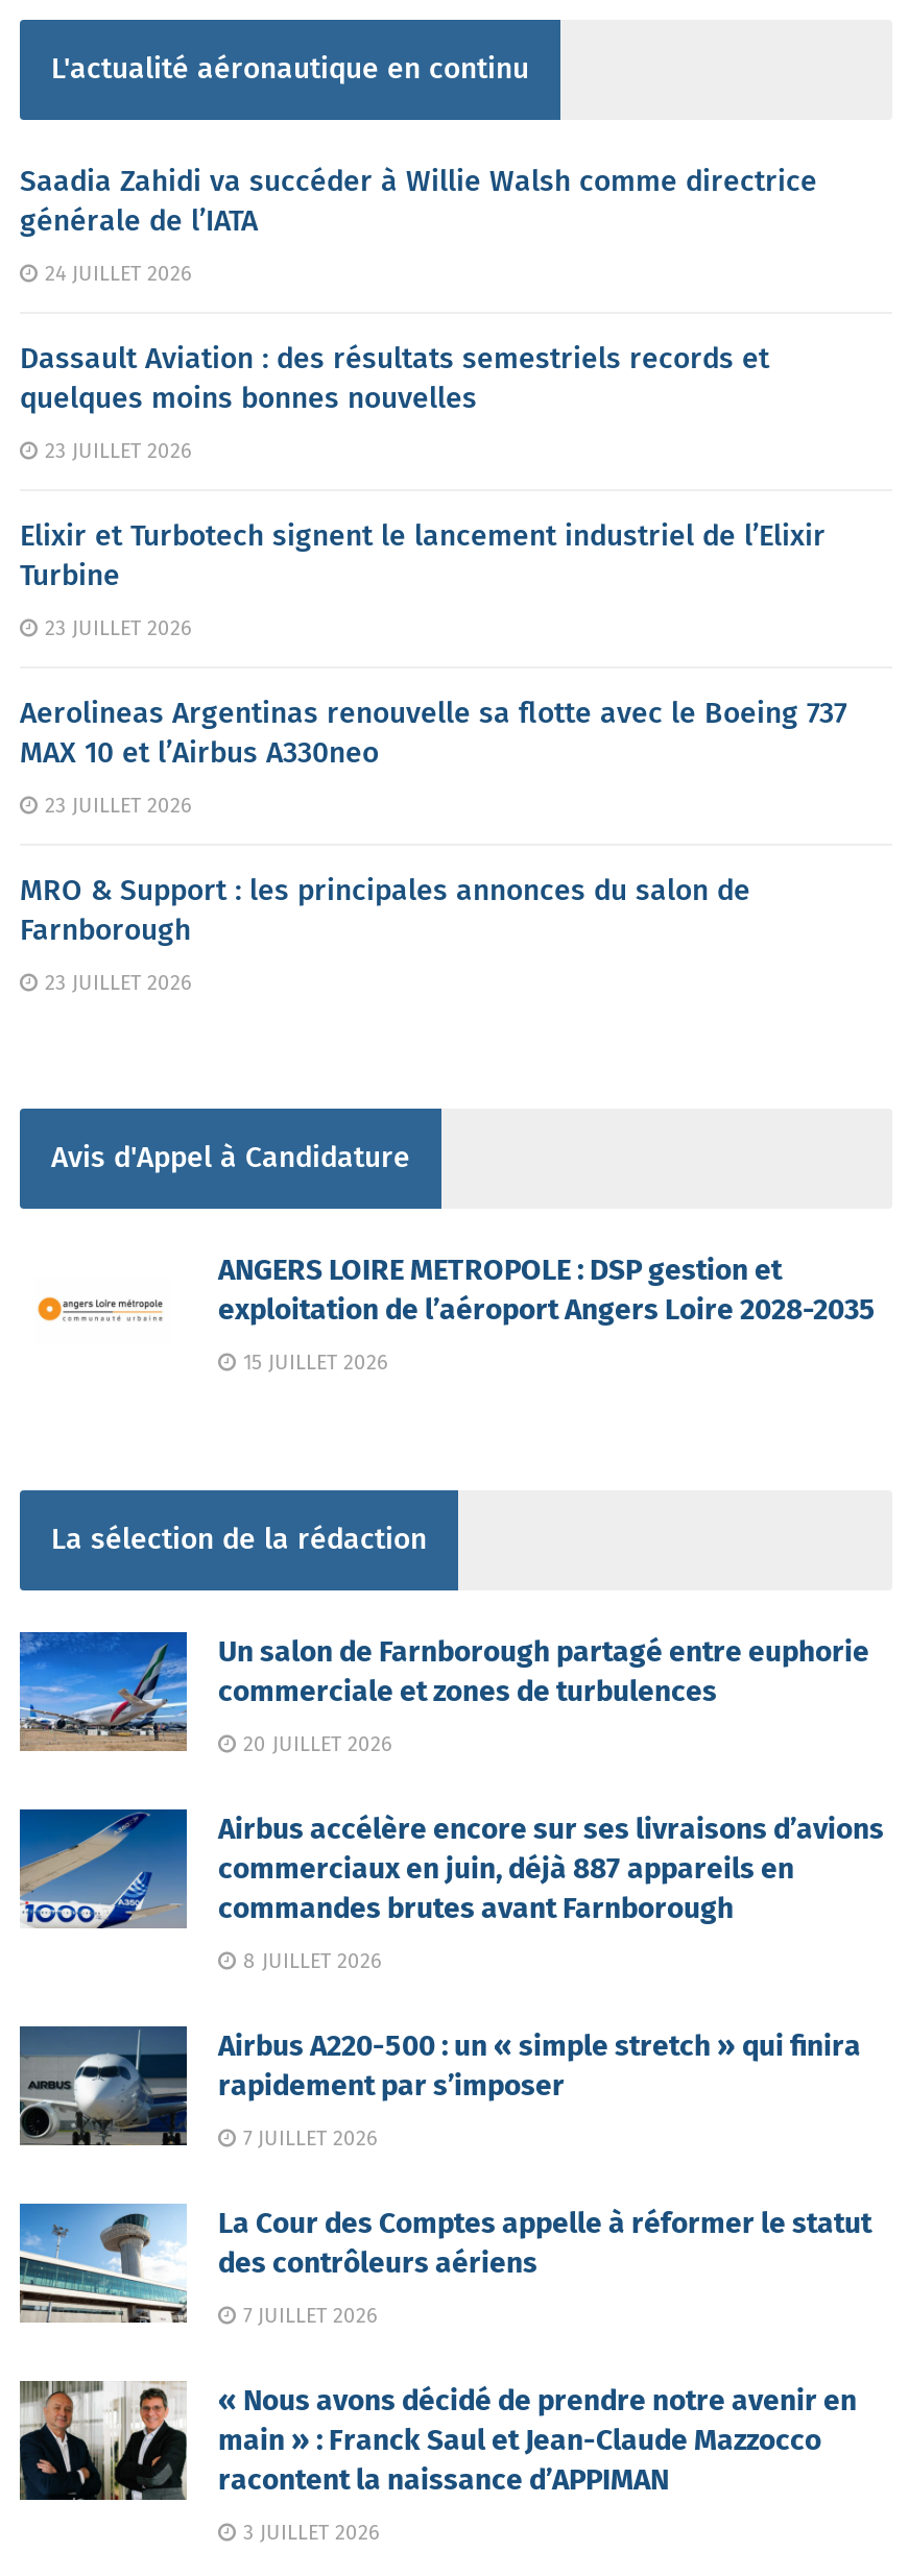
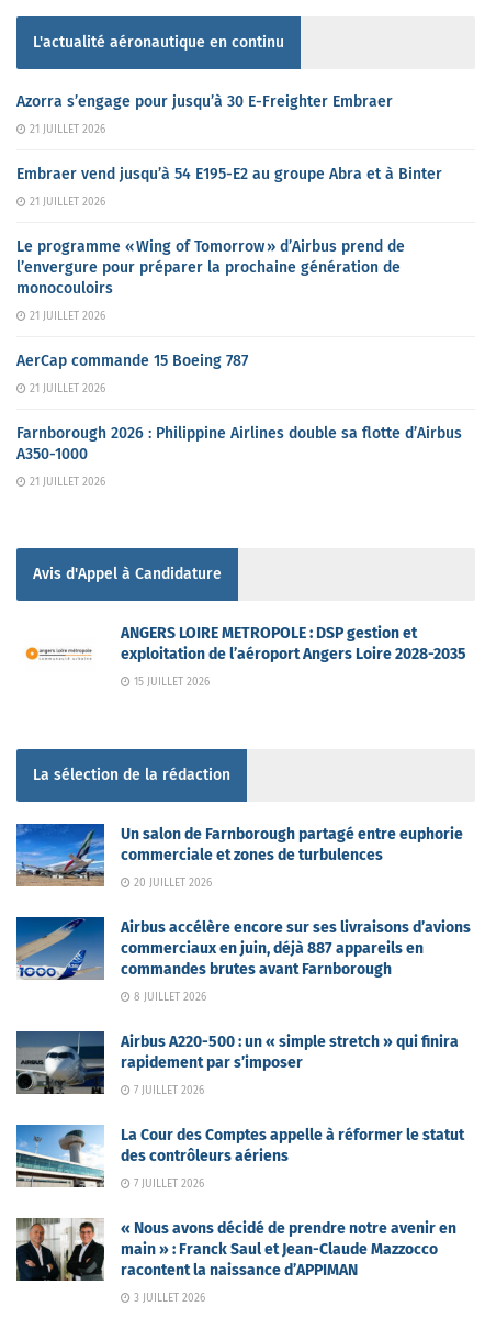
[20,164,817,239] Saadia Zahidi va succéder à Willie Walsh comme directrice | générale de l’IATA -> [16,92,393,110] Azorra s’engage pour jusqu’à 30 E-Freighter Embraer
[39,262,191,287] 24 JUILLET 2026 -> [26,122,105,136] 21 JUILLET 2026
[20,341,769,416] Dassault Aviation : des résultats semestriels records et | quelques moins bonnes nouvelles -> [16,164,442,183] Embraer vend jusqu’à 54 E195-E2 au groupe Abra et à Binter
[39,439,191,464] 23 JUILLET 2026 -> [26,195,105,208] 21 JUILLET 2026
[20,518,826,593] Elixir et Turbotech signent le lancement industriel de l’Elixir | Turbine -> [16,237,405,297] Le programme « Wing of Tomorrow » d’Airbus prend de | l’envergure pour préparer la prochaine génération de | monocouloirs
[39,616,191,641] 23 JUILLET 2026 -> [26,309,105,322] 21 JUILLET 2026
[20,696,846,771] Aerolineas Argentinas renouvelle sa flotte avec le Boeing 737 | MAX 10 et l’Airbus A330neo -> [16,351,248,370] AerCap commande 15 Boeing 787
[39,794,191,819] 23 JUILLET 2026 -> [26,382,105,395] 21 JUILLET 2026
[20,873,750,948] MRO & Support : les principales annonces du salon de | Farnborough -> [16,423,462,463] Farnborough 2026 : Philippine Airlines double sa flotte d’Airbus | A350-1000
[39,971,191,996] 23 JUILLET 2026 -> [26,475,105,488] 21 JUILLET 2026

